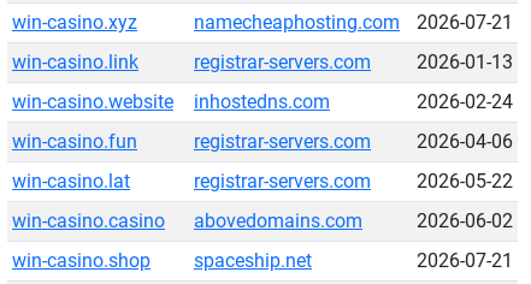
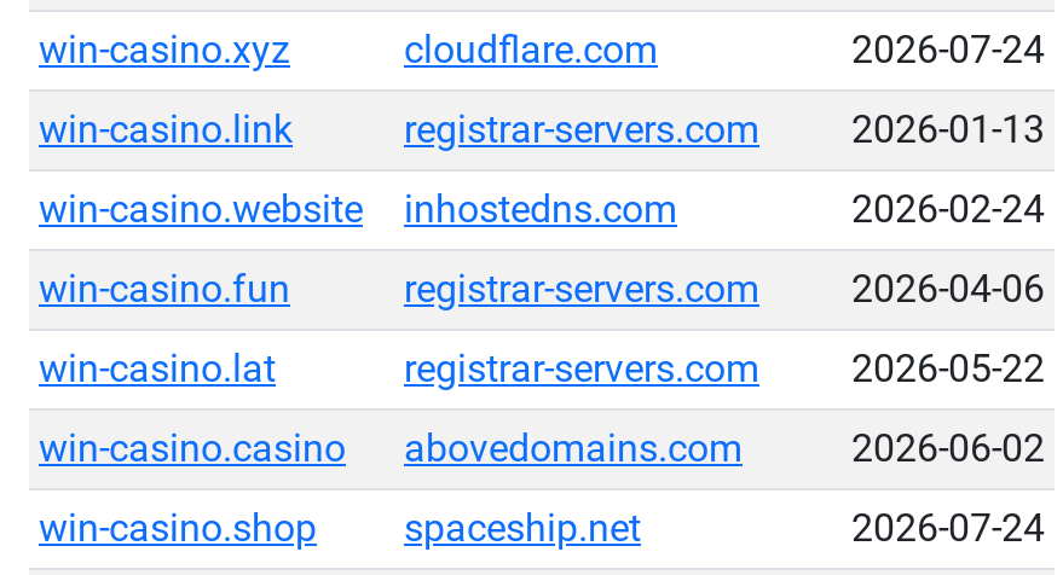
[194,11,513,34] namecheaphosting.com | 2026-07-21 -> [404,27,1045,72] cloudflare.com | 2026-07-24
[417,249,513,272] 2026-07-21 -> [851,505,1045,551] 2026-07-24

